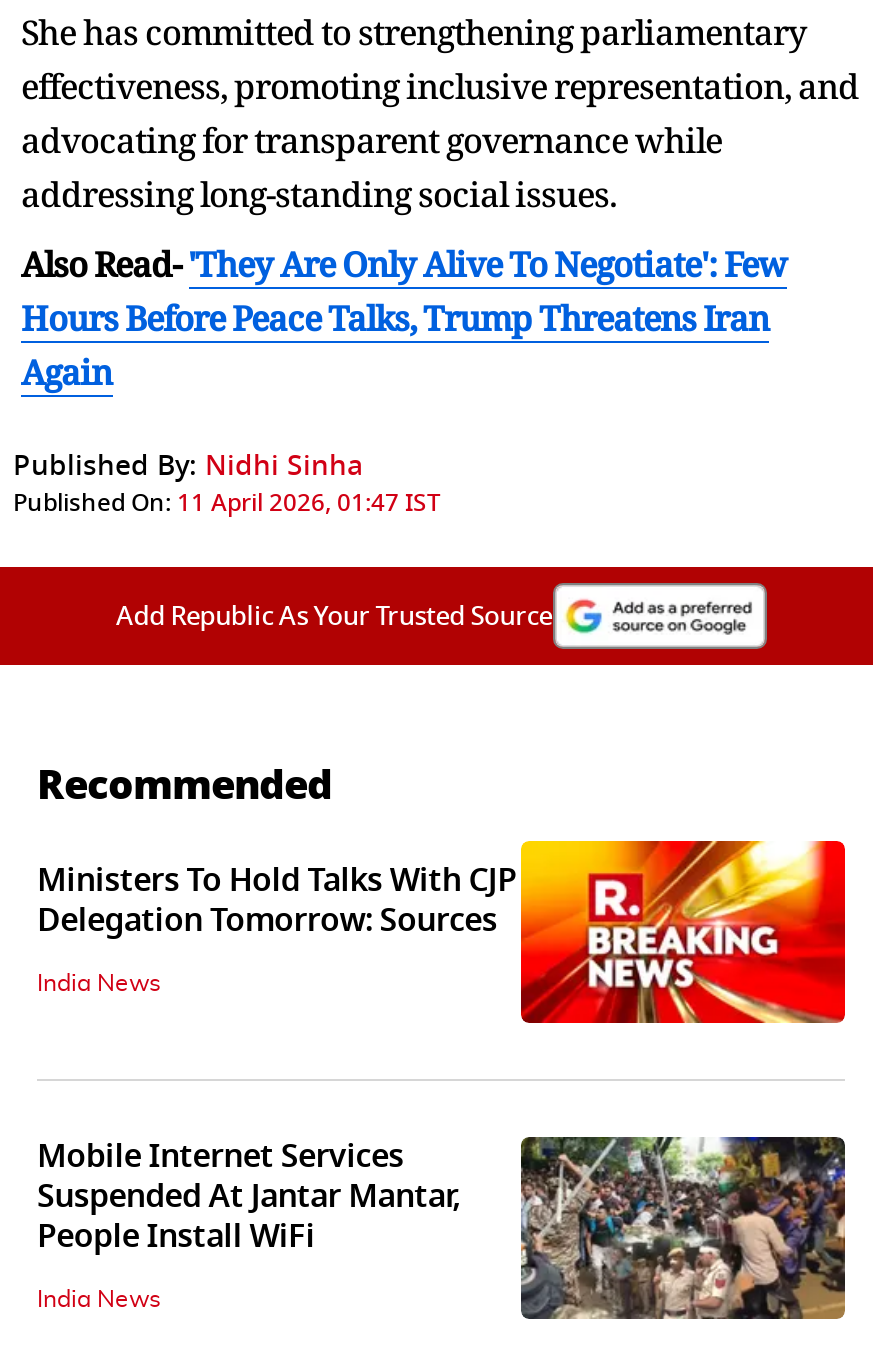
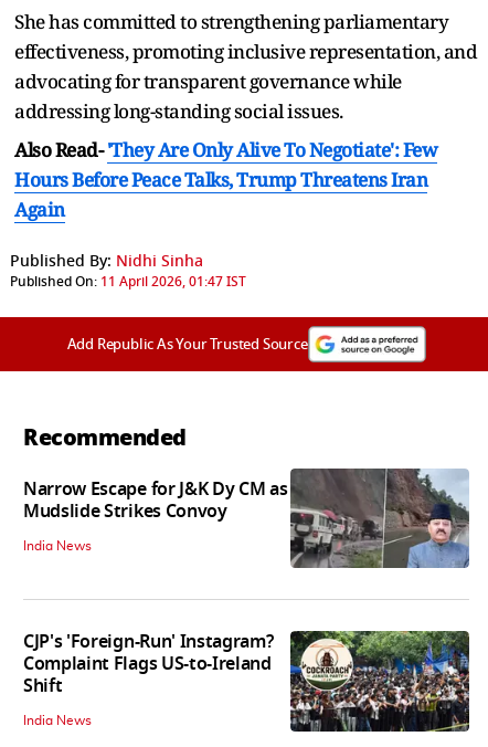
[37,839,847,1025] [image] | Ministers To Hold Talks With CJP | Delegation Tomorrow: Sources -> [23,467,470,569] [image] | Narrow Escape for J&K Dy CM as | Mudslide Strikes Convoy
[37,1134,847,1321] [image] | Mobile Internet Services | Suspended At Jantar Mantar, | People Install WiFi -> [23,629,470,733] [image] | CJP's 'Foreign-Run' Instagram? | Complaint Flags US-to-Ireland | Shift

